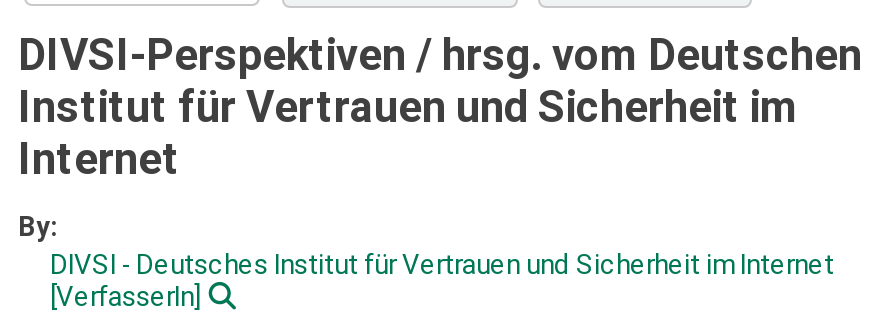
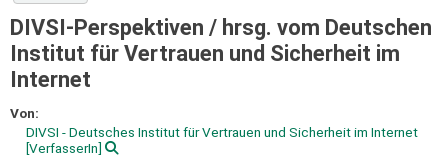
[18,209,58,241] By: -> [10,105,39,121] Von:

